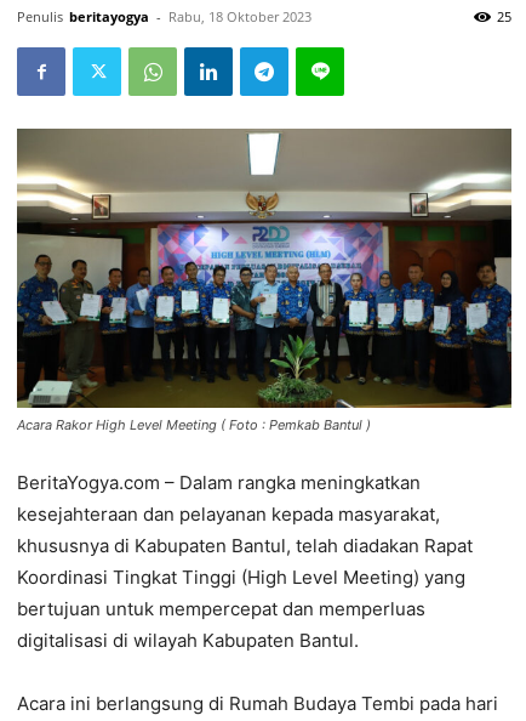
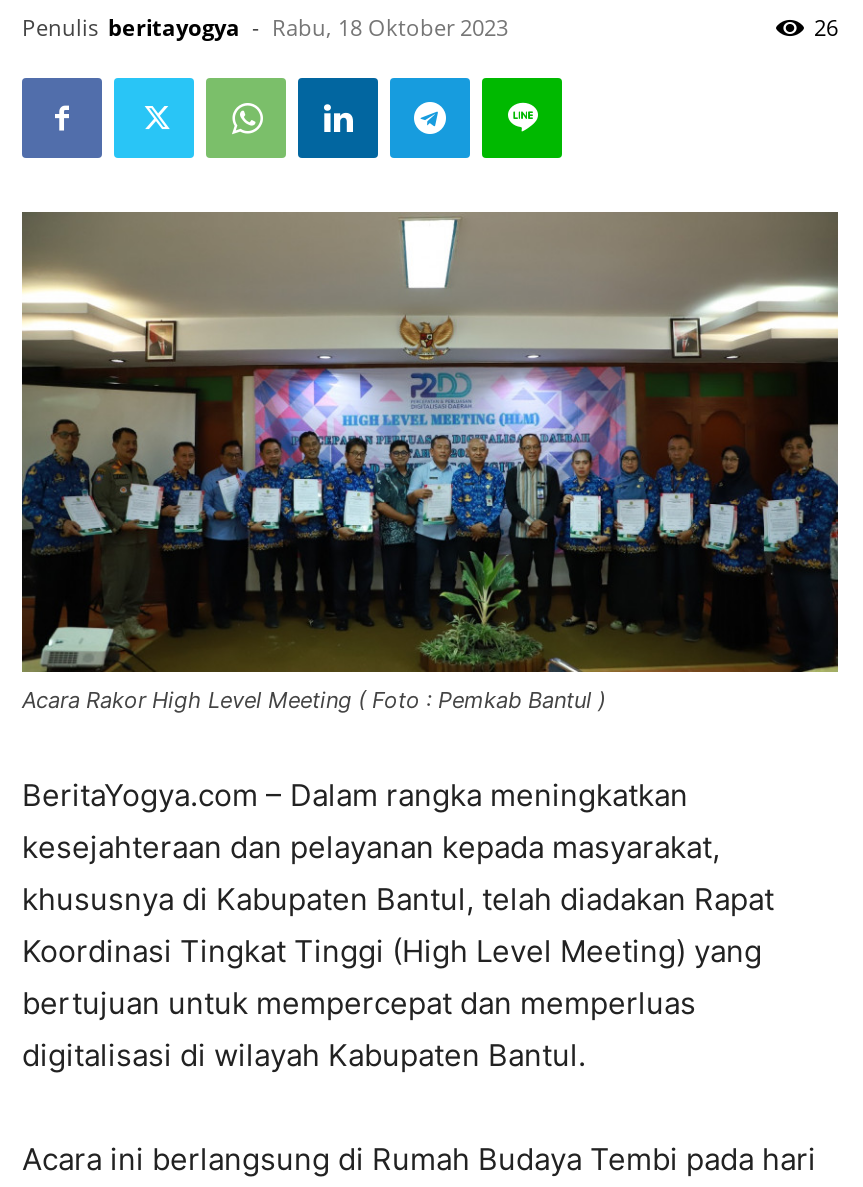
[497,7,511,25] 25 -> [814,12,838,42] 26

